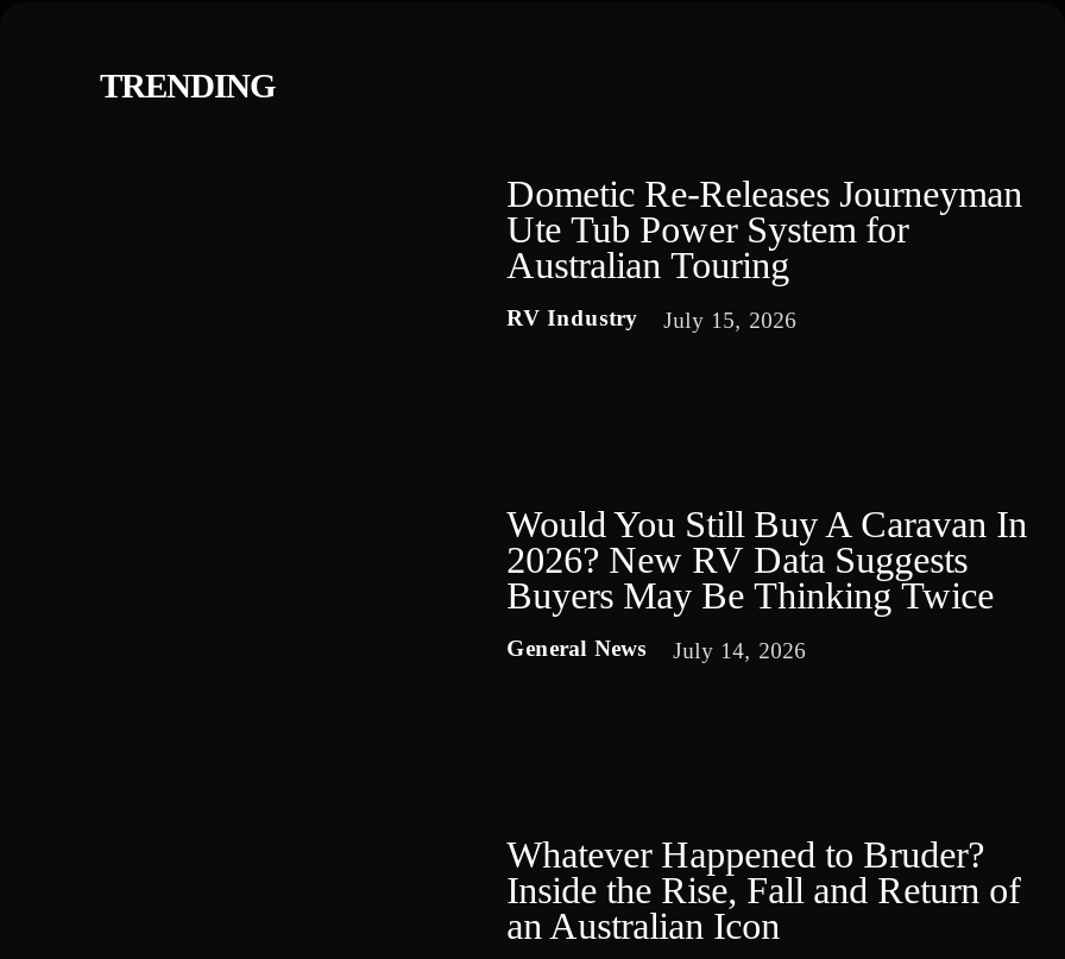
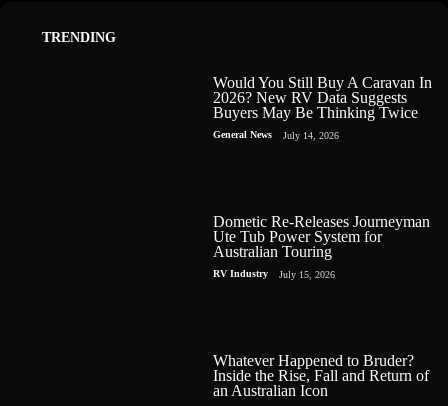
moved [507,173,1022,333] -> [213,213,430,280]: Dometic Re-Releases Journeyman | Ute Tub Power System for | Australian Touring | RV Industry | July 15, 2026
moved [507,504,1027,664] -> [213,74,432,141]: Would You Still Buy A Caravan In | 2026? New RV Data Suggests | Buyers May Be Thinking Twice | General News | July 14, 2026

